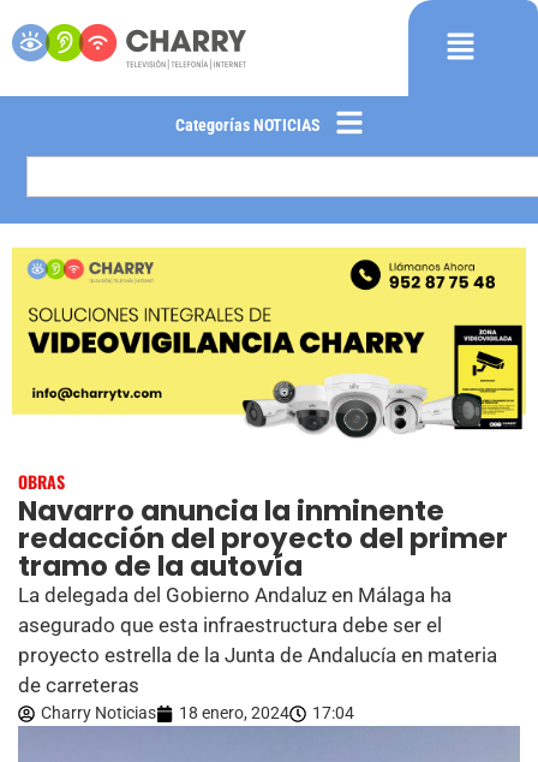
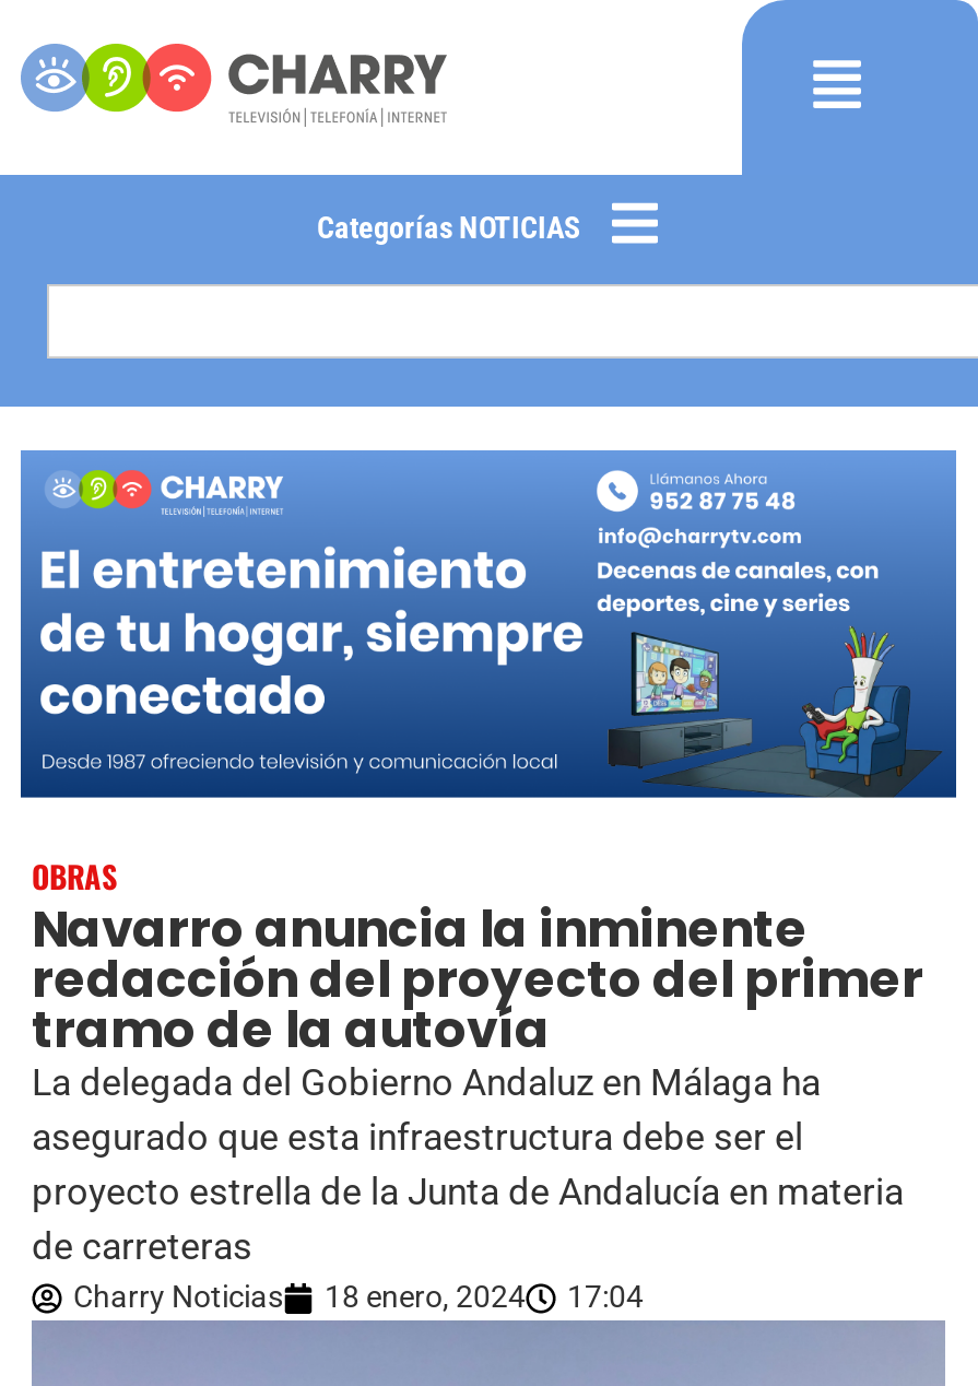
[11,246,527,439] [image] -> [19,448,958,800] [image]

